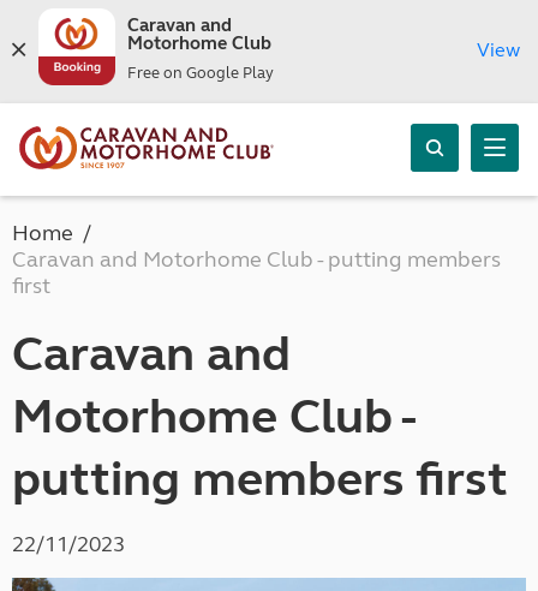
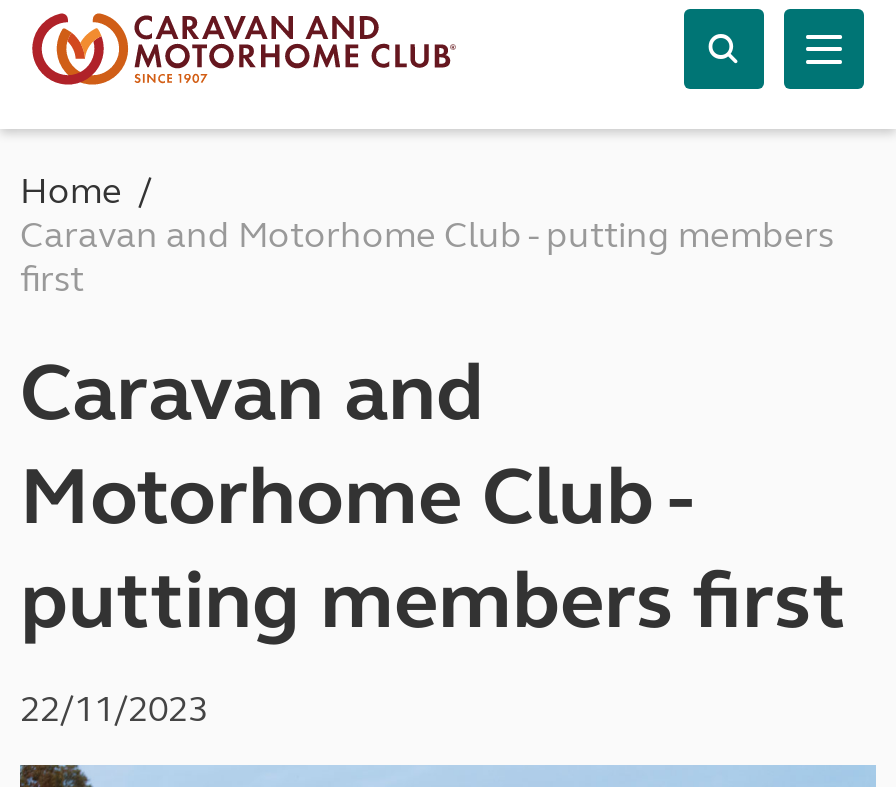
[36,14,274,86] [image] | Caravan and | Motorhome Club | Free on Google Play -> none
[477,38,520,61] View -> none

